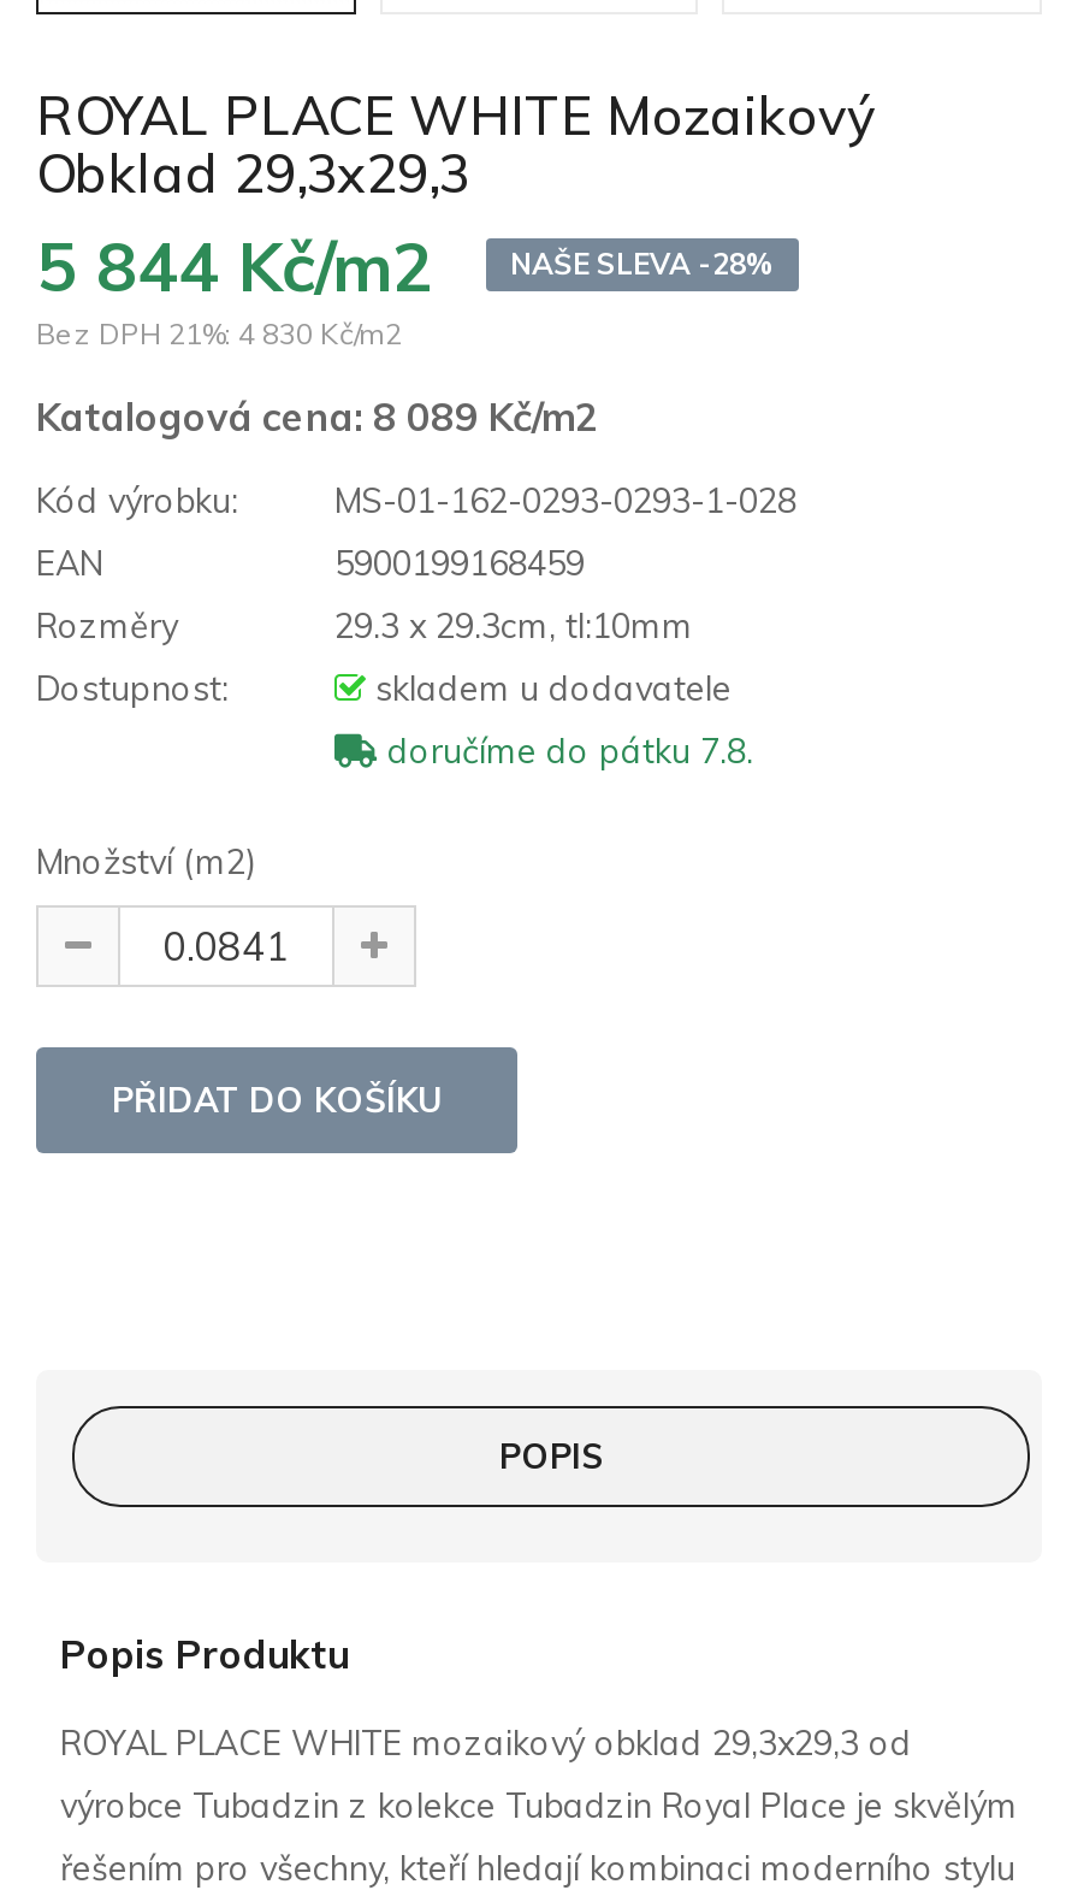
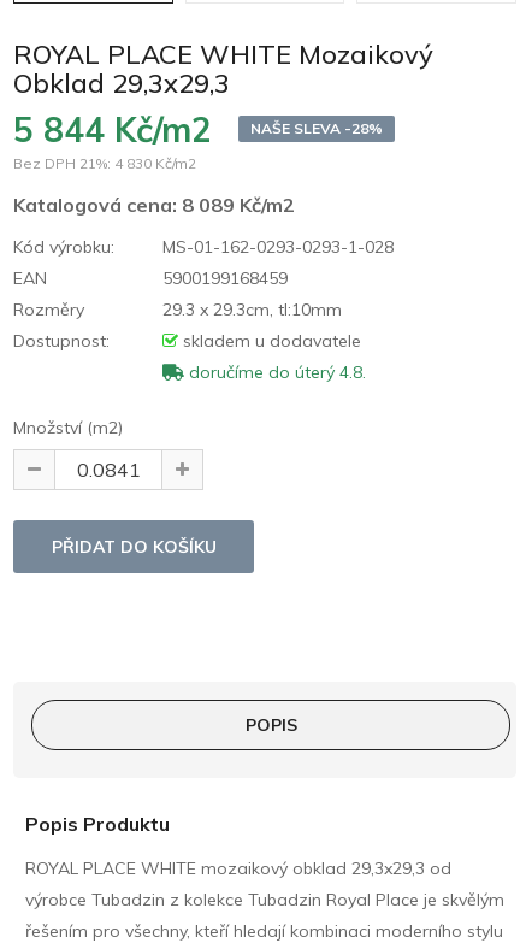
[378,729,753,772] doručíme do pátku 7.8. -> [184,361,366,383] doručíme do úterý 4.8.

